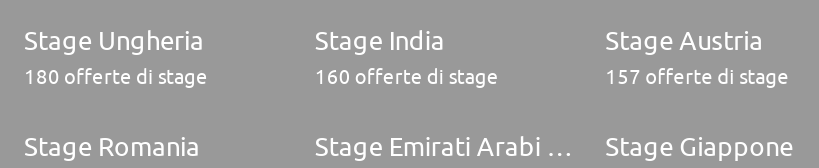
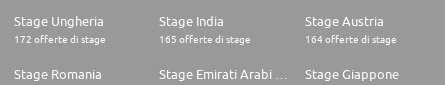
[24,64,208,88] 180 offerte di stage -> [14,33,106,45] 172 offerte di stage
[315,64,499,88] 160 offerte di stage -> [159,33,251,45] 165 offerte di stage
[605,64,789,88] 157 offerte di stage -> [305,33,397,45] 164 offerte di stage

